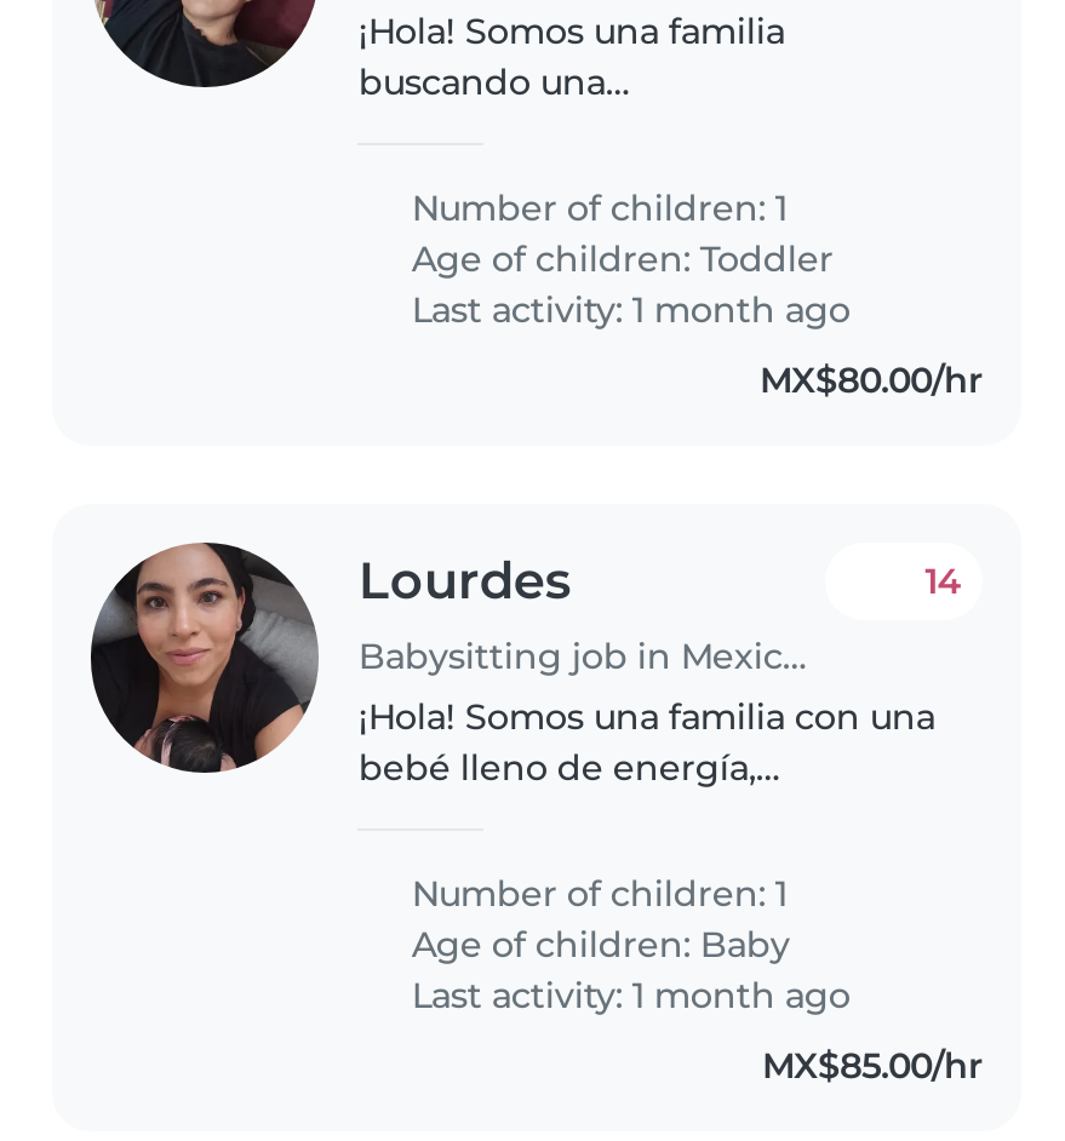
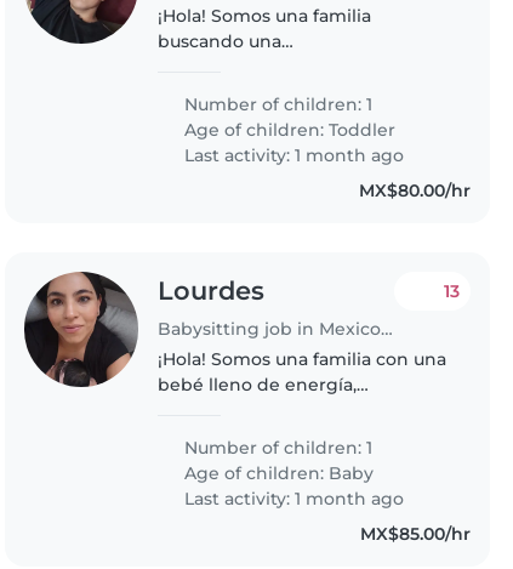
[925,560,961,604] 14 -> [444,280,460,302] 13

